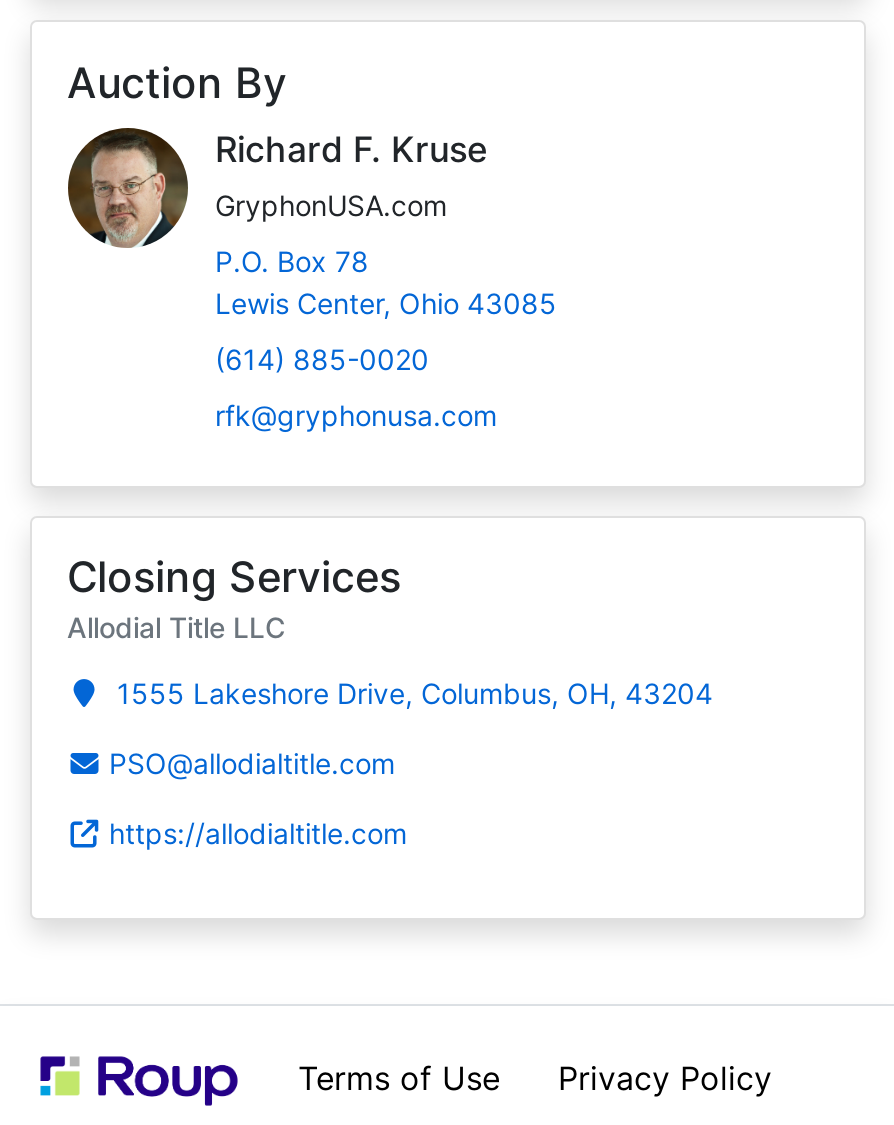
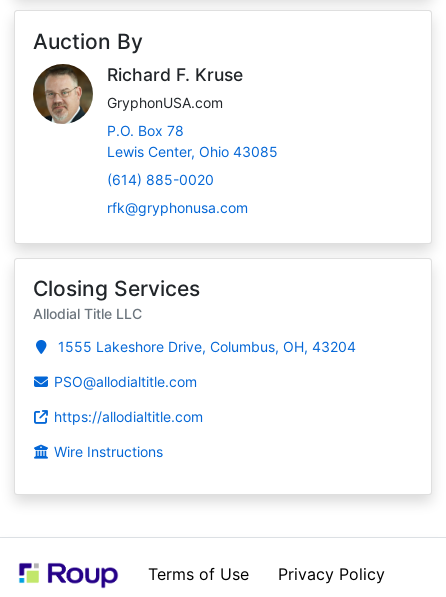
none -> [53,443,162,460] Wire Instructions

